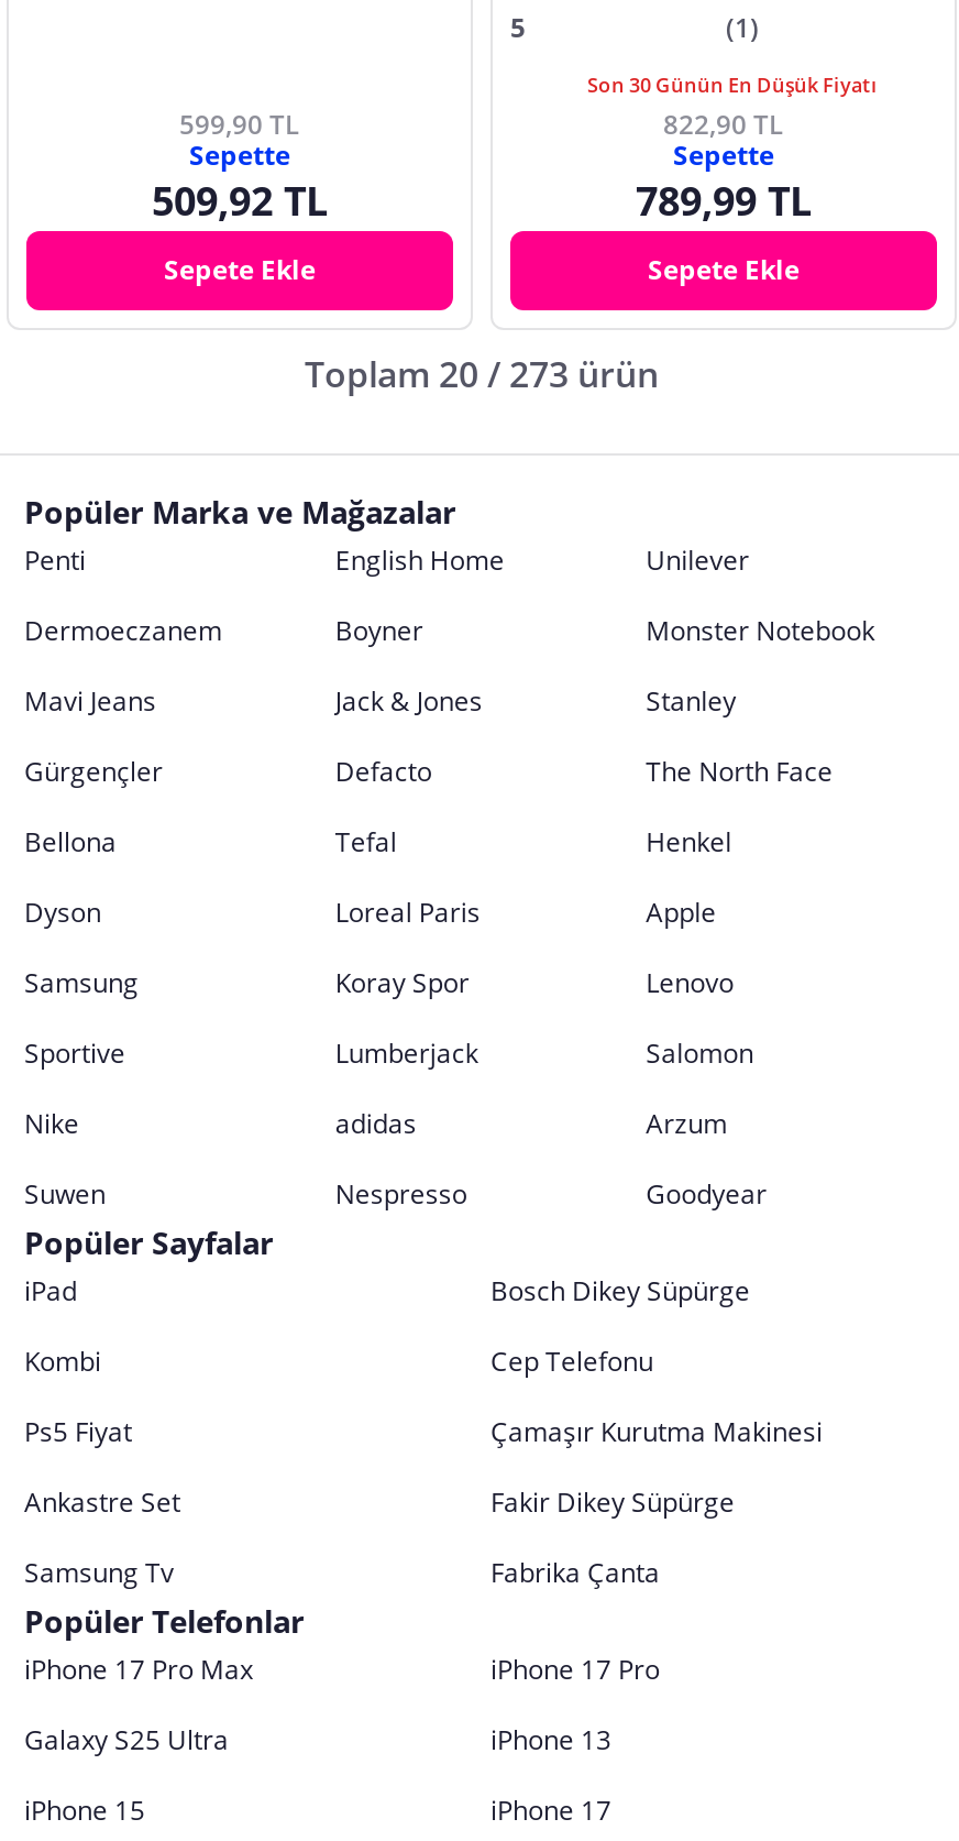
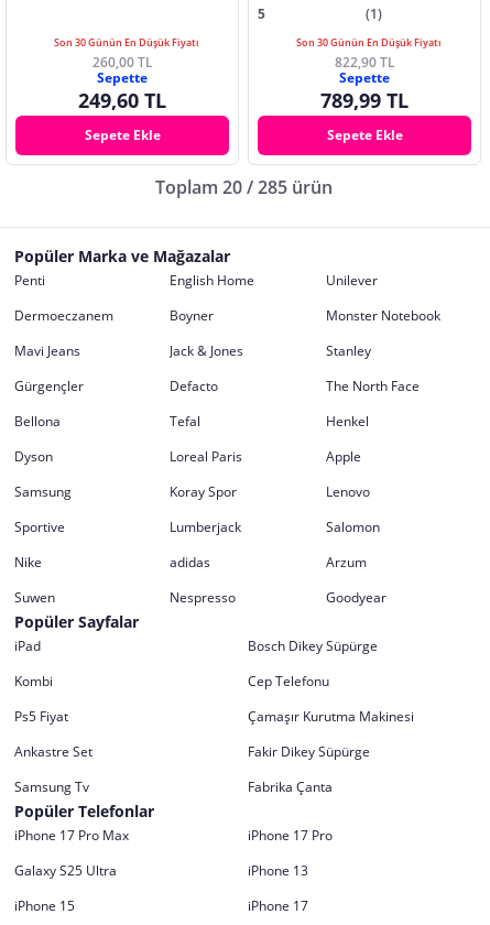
[179,105,300,143] 599,90 TL -> [54,35,199,71] Son 30 Günün En Düşük Fiyatı | 260,00 TL
[152,174,328,226] 509,92 TL -> [78,87,166,113] 249,60 TL
[305,350,659,398] Toplam 20 / 273 ürün -> [155,175,332,199] Toplam 20 / 285 ürün

